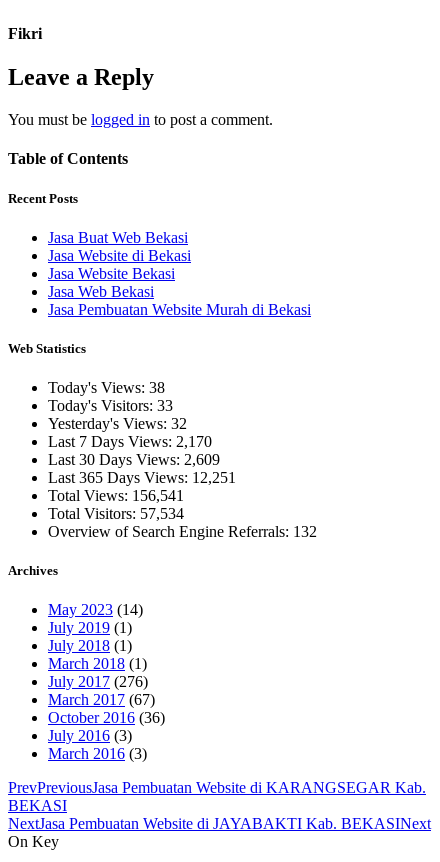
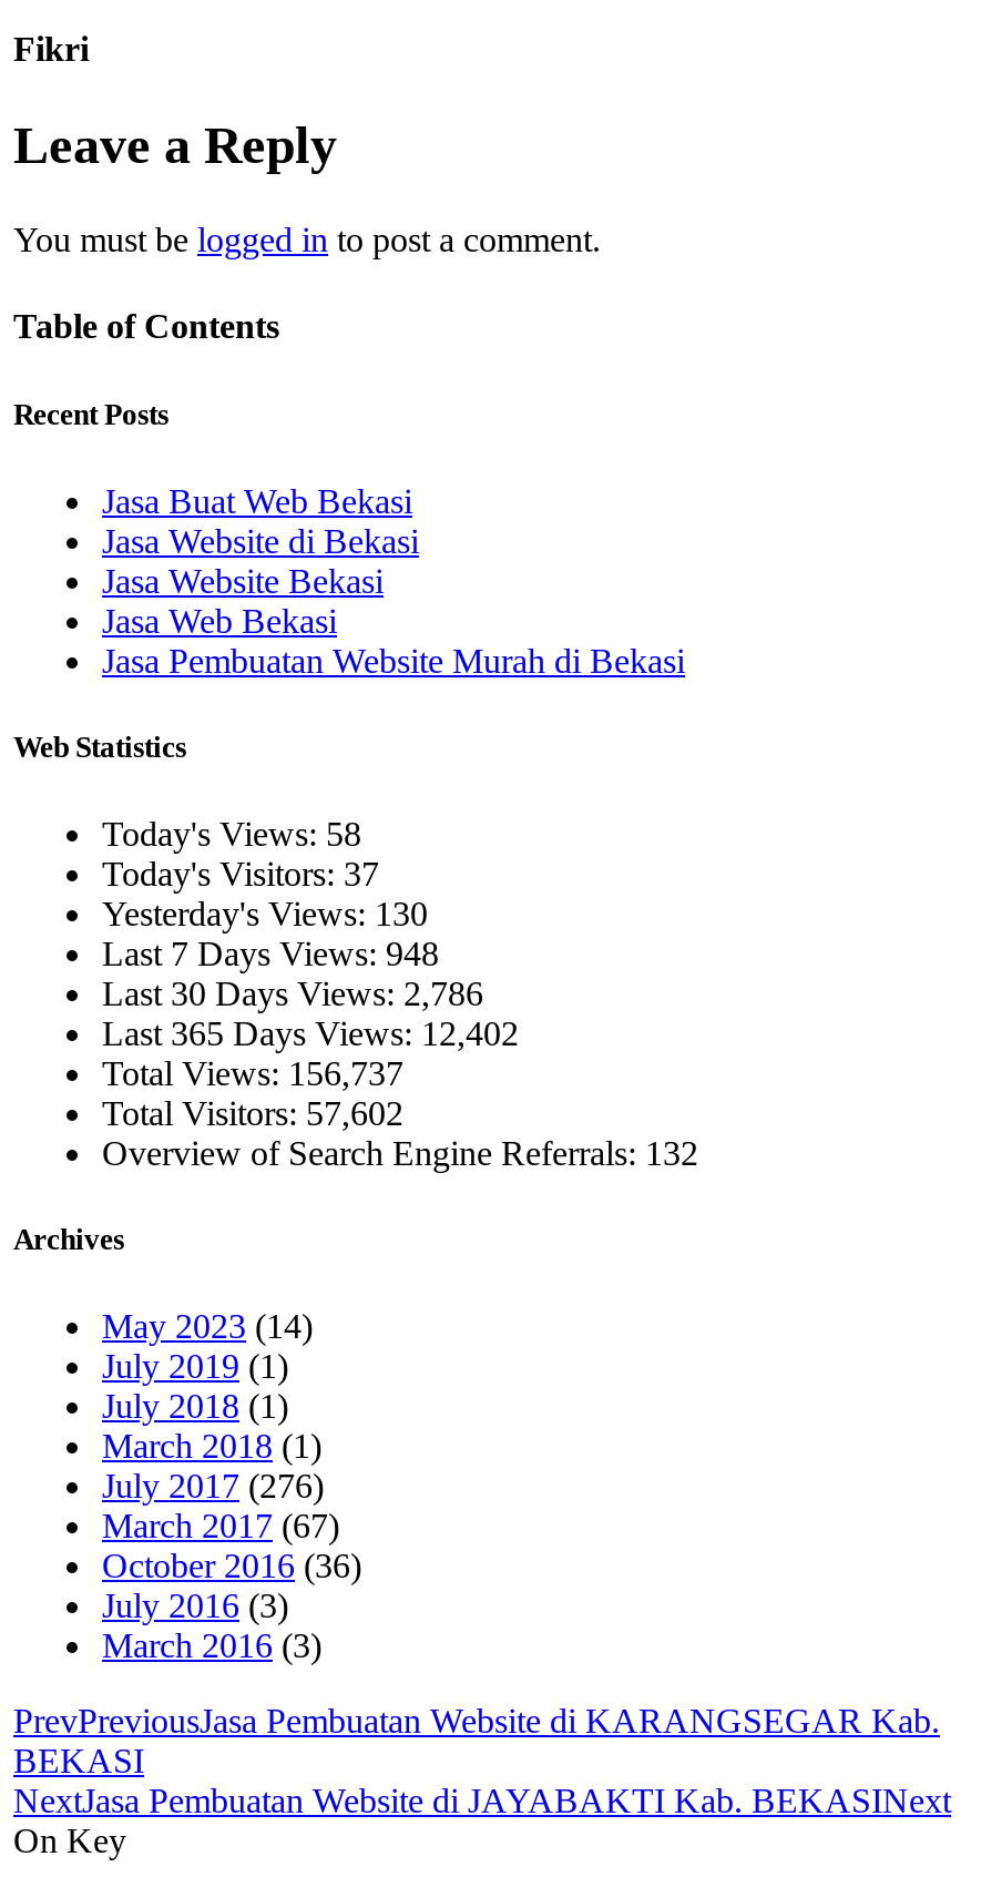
[48,379,165,396] Today's Views: 38 -> [102,815,361,853] Today's Views: 58
[48,397,173,414] Today's Visitors: 33 -> [102,855,379,892] Today's Visitors: 37
[48,415,187,432] Yesterday's Views: 32 -> [102,895,428,932] Yesterday's Views: 130
[48,433,212,450] Last 7 Days Views: 2,170 -> [102,935,439,972] Last 7 Days Views: 948
[48,451,220,468] Last 30 Days Views: 2,609 -> [102,975,483,1012] Last 30 Days Views: 2,786
[48,469,236,486] Last 365 Days Views: 12,251 -> [102,1014,519,1052] Last 365 Days Views: 12,402
[48,487,184,504] Total Views: 156,541 -> [102,1054,403,1092] Total Views: 156,737
[48,505,184,522] Total Visitors: 57,534 -> [102,1094,403,1132] Total Visitors: 57,602

